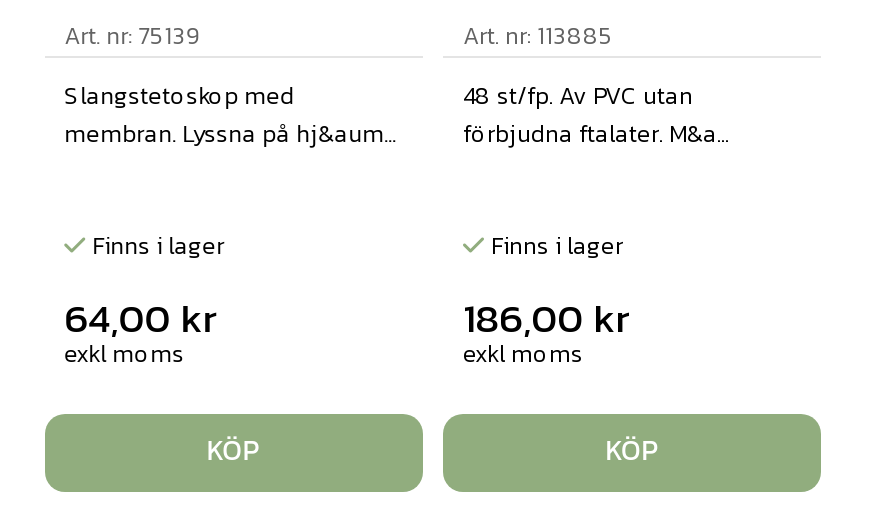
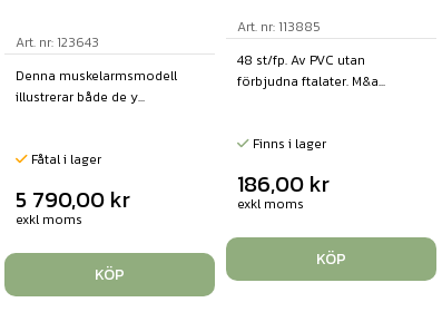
[64,17,202,53] Art. nr: 75139 -> [15,33,99,53] Art. nr: 123643
[64,77,396,151] Slangstetoskop med | membran. Lyssna på hj&aum... -> [15,66,177,107] Denna muskelarmsmodell | illustrerar både de y...
[64,227,224,347] Finns i lager | 64,00 kr -> [15,150,130,216] Fåtal i lager | 5 790,00 kr

